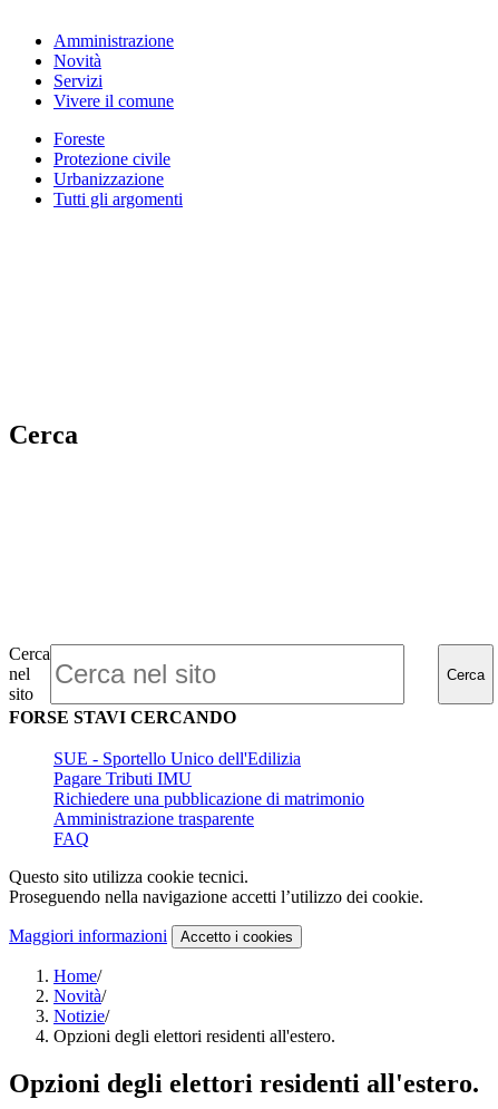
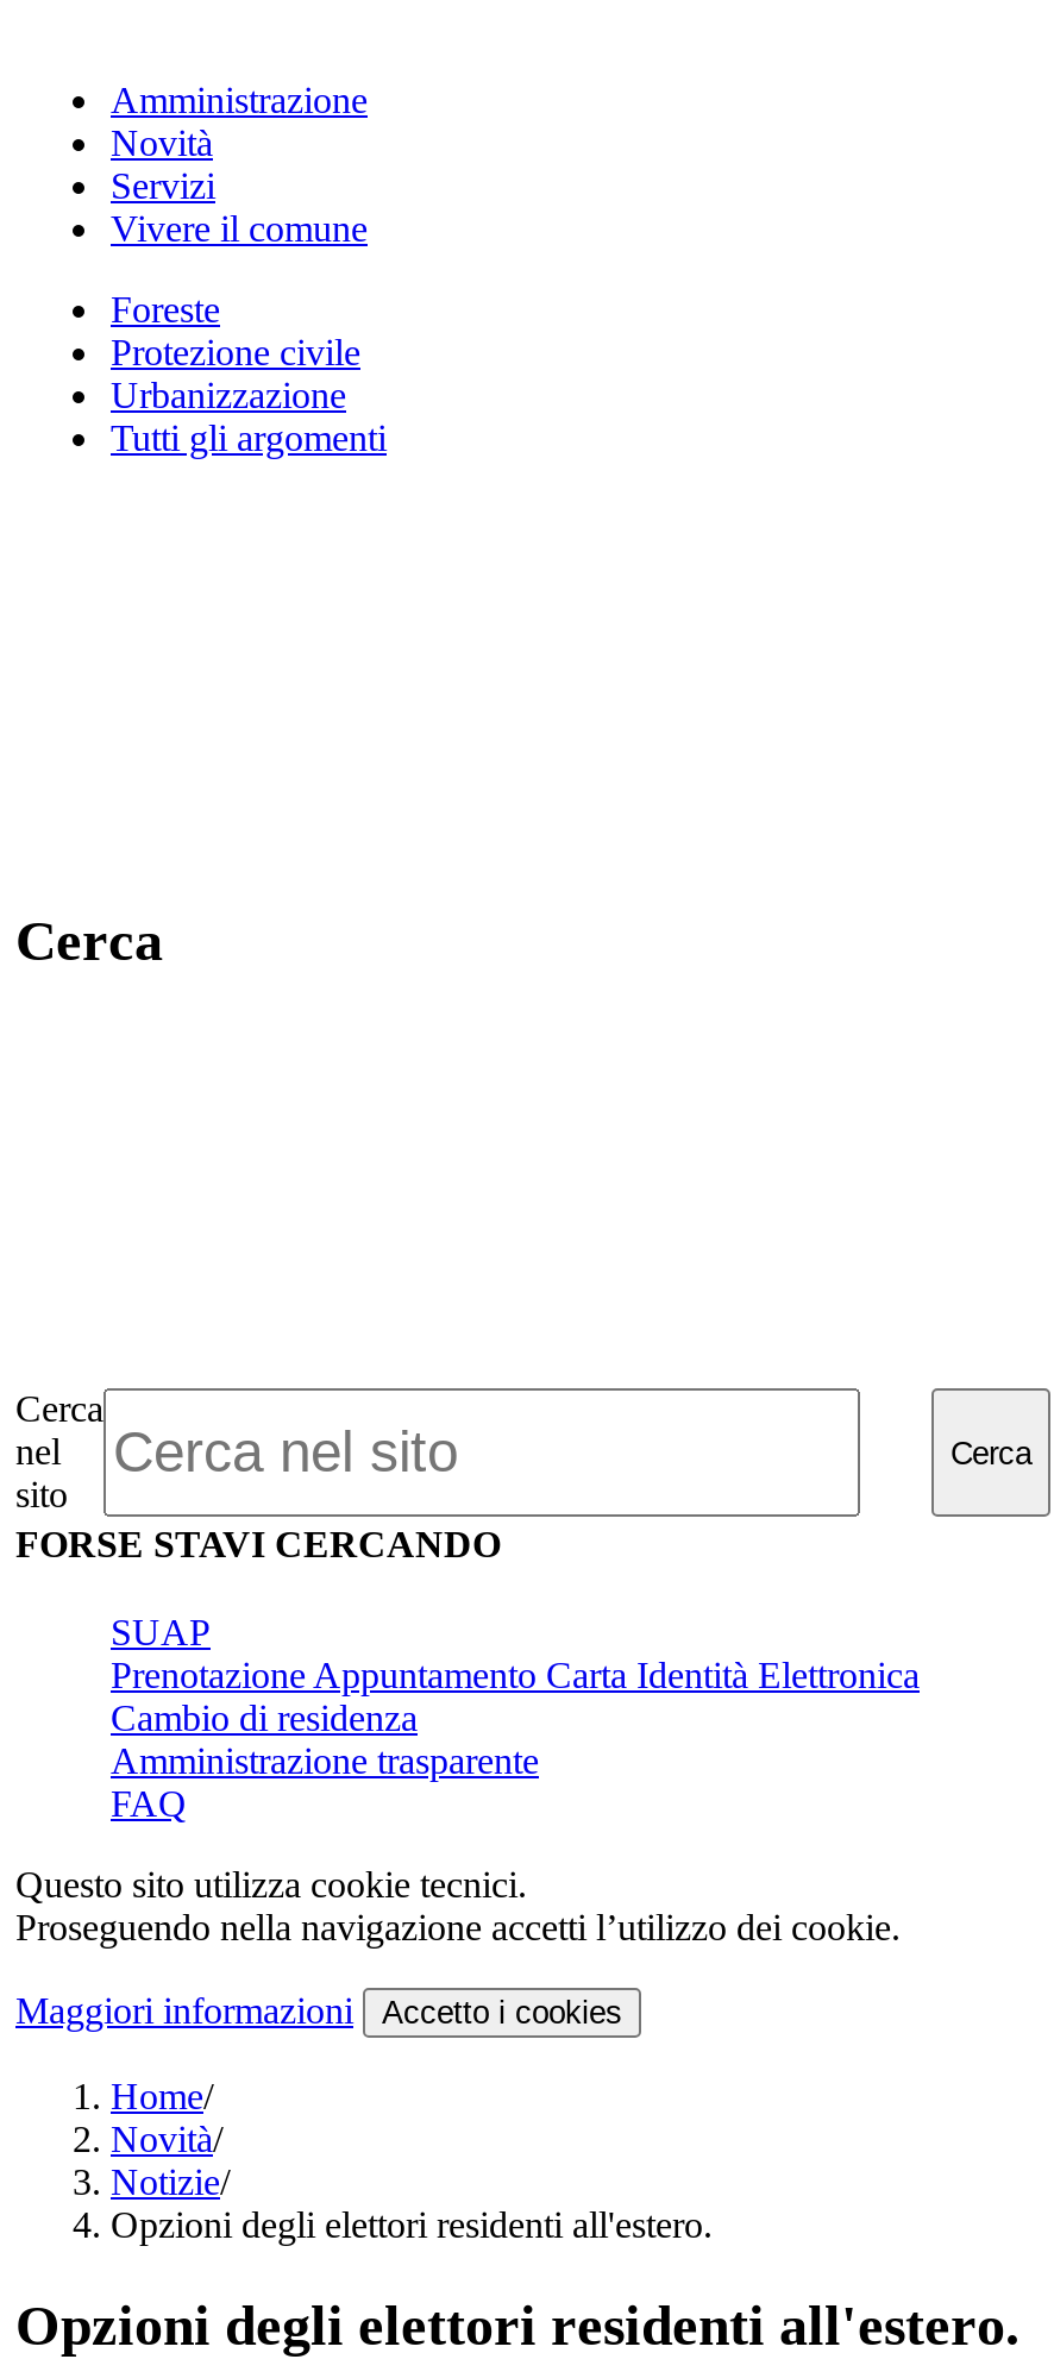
[53,749,364,808] SUE - Sportello Unico dell'Edilizia | Pagare Tributi IMU | Richiedere una pubblicazione di matrimonio -> [111,1613,920,1739] SUAP | Prenotazione Appuntamento Carta Identità Elettronica | Cambio di residenza

